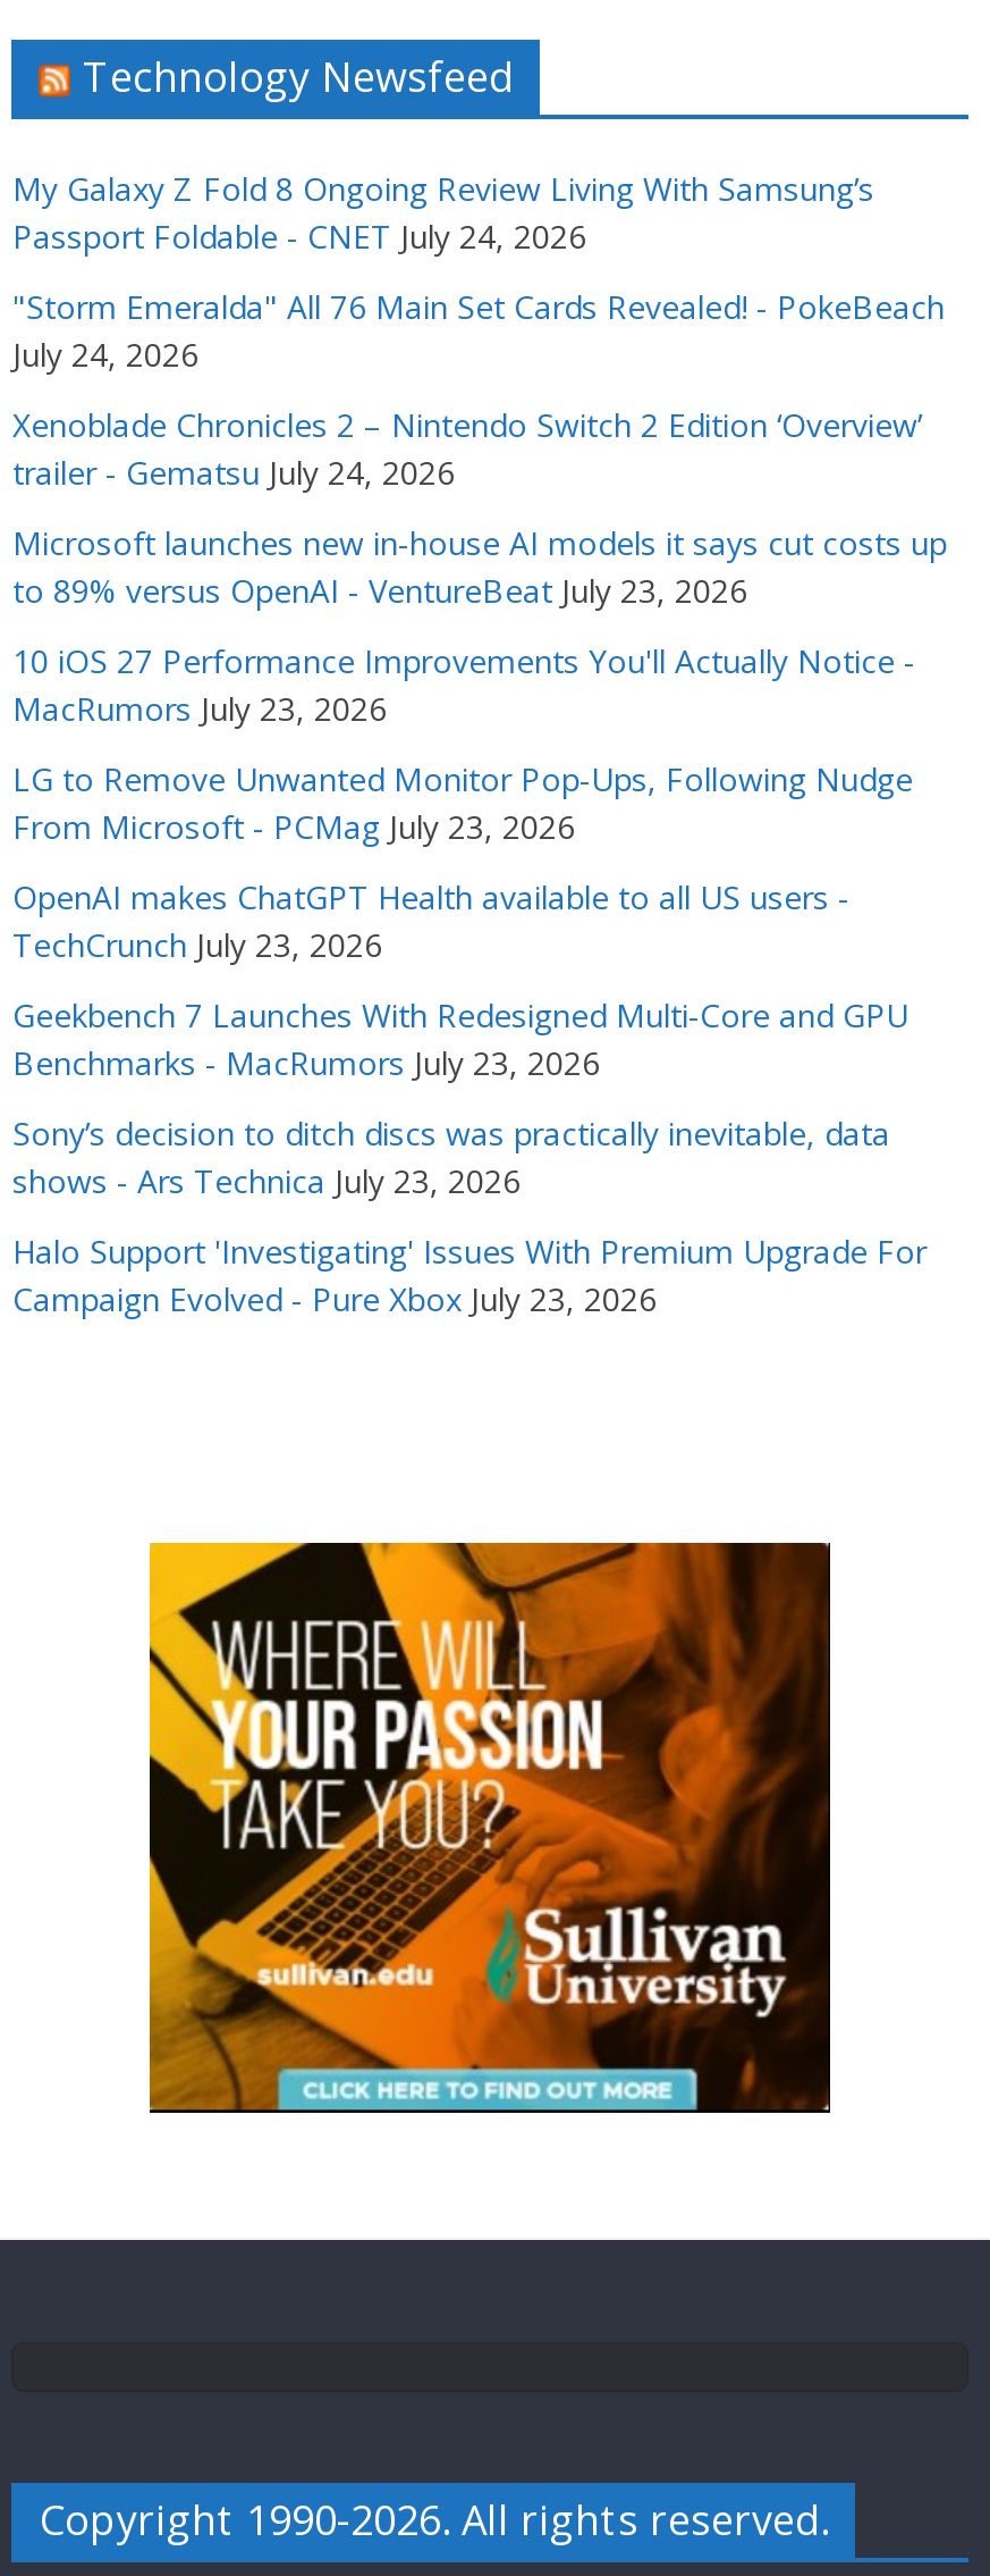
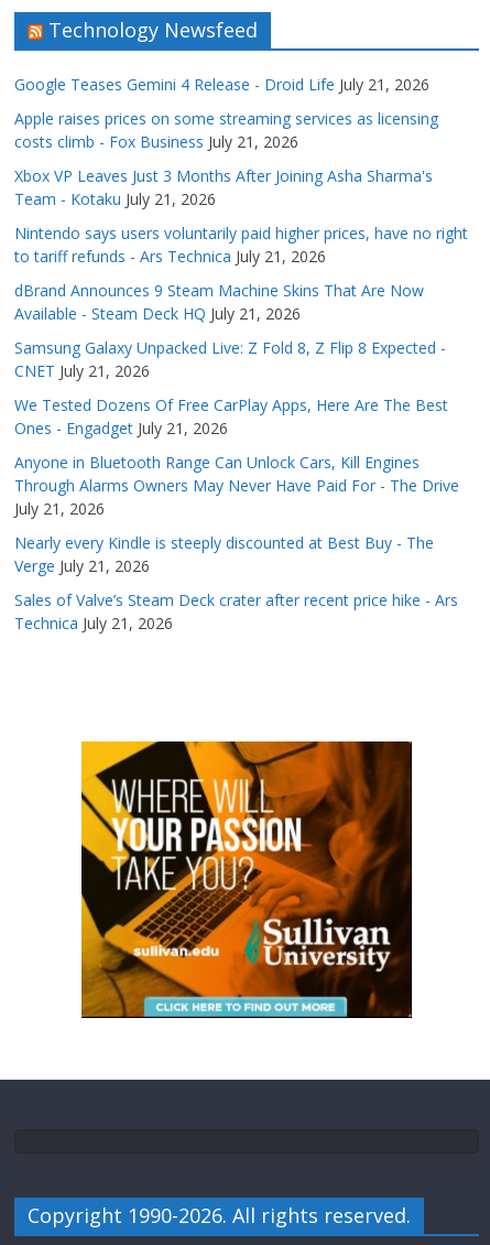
[12,166,874,257] My Galaxy Z Fold 8 Ongoing Review Living With Samsung’s | Passport Foldable - CNET July 24, 2026 -> [15,74,430,95] Google Teases Gemini 4 Release - Droid Life July 21, 2026
[12,284,944,375] "Storm Emeralda" All 76 Main Set Cards Revealed! - PokeBeach | July 24, 2026 -> [15,108,439,152] Apple raises prices on some streaming services as licensing | costs climb - Fox Business July 21, 2026
[12,402,922,493] Xenoblade Chronicles 2 – Nintendo Switch 2 Edition ‘Overview’ | trailer - Gematsu July 24, 2026 -> [15,165,433,209] Xbox VP Leaves Just 3 Months After Joining Asha Sharma's | Team - Kotaku July 21, 2026
[12,520,947,611] Microsoft launches new in-house AI models it says cut costs up | to 89% versus OpenAI - VentureBeat July 23, 2026 -> [15,223,468,267] Nintendo says users voluntarily paid higher prices, have no right | to tariff refunds - Ars Technica July 21, 2026
[12,638,915,729] 10 iOS 27 Performance Improvements You'll Actually Notice - | MacRumors July 23, 2026 -> [15,280,424,324] dBrand Announces 9 Steam Machine Skins That Are Now | Available - Steam Deck HQ July 21, 2026
[12,756,913,847] LG to Remove Unwanted Monitor Pop-Ups, Following Nudge | From Microsoft - PCMag July 23, 2026 -> [15,337,446,381] Samsung Galaxy Unpacked Live: Z Fold 8, Z Flip 8 Expected - | CNET July 21, 2026
[12,874,849,965] OpenAI makes ChatGPT Health available to all US users - | TechCrunch July 23, 2026 -> [15,395,449,439] We Tested Dozens Of Free CarPlay Apps, Here Are The Best | Ones - Engadget July 21, 2026
[12,992,908,1083] Geekbench 7 Launches With Redesigned Multi-Core and GPU | Benchmarks - MacRumors July 23, 2026 -> [15,452,460,519] Anyone in Bluetooth Range Can Unlock Cars, Kill Engines | Through Alarms Owners May Never Have Paid For - The Drive | July 21, 2026
[12,1111,890,1201] Sony’s decision to ditch discs was practically inevitable, data | shows - Ars Technica July 23, 2026 -> [15,532,434,576] Nearly every Kindle is steeply discounted at Best Buy - The | Verge July 21, 2026
[12,1229,926,1319] Halo Support 'Investigating' Issues With Premium Upgrade For | Campaign Evolved - Pure Xbox July 23, 2026 -> [15,590,459,634] Sales of Valve’s Steam Deck crater after recent price hike - Ars | Technica July 21, 2026

